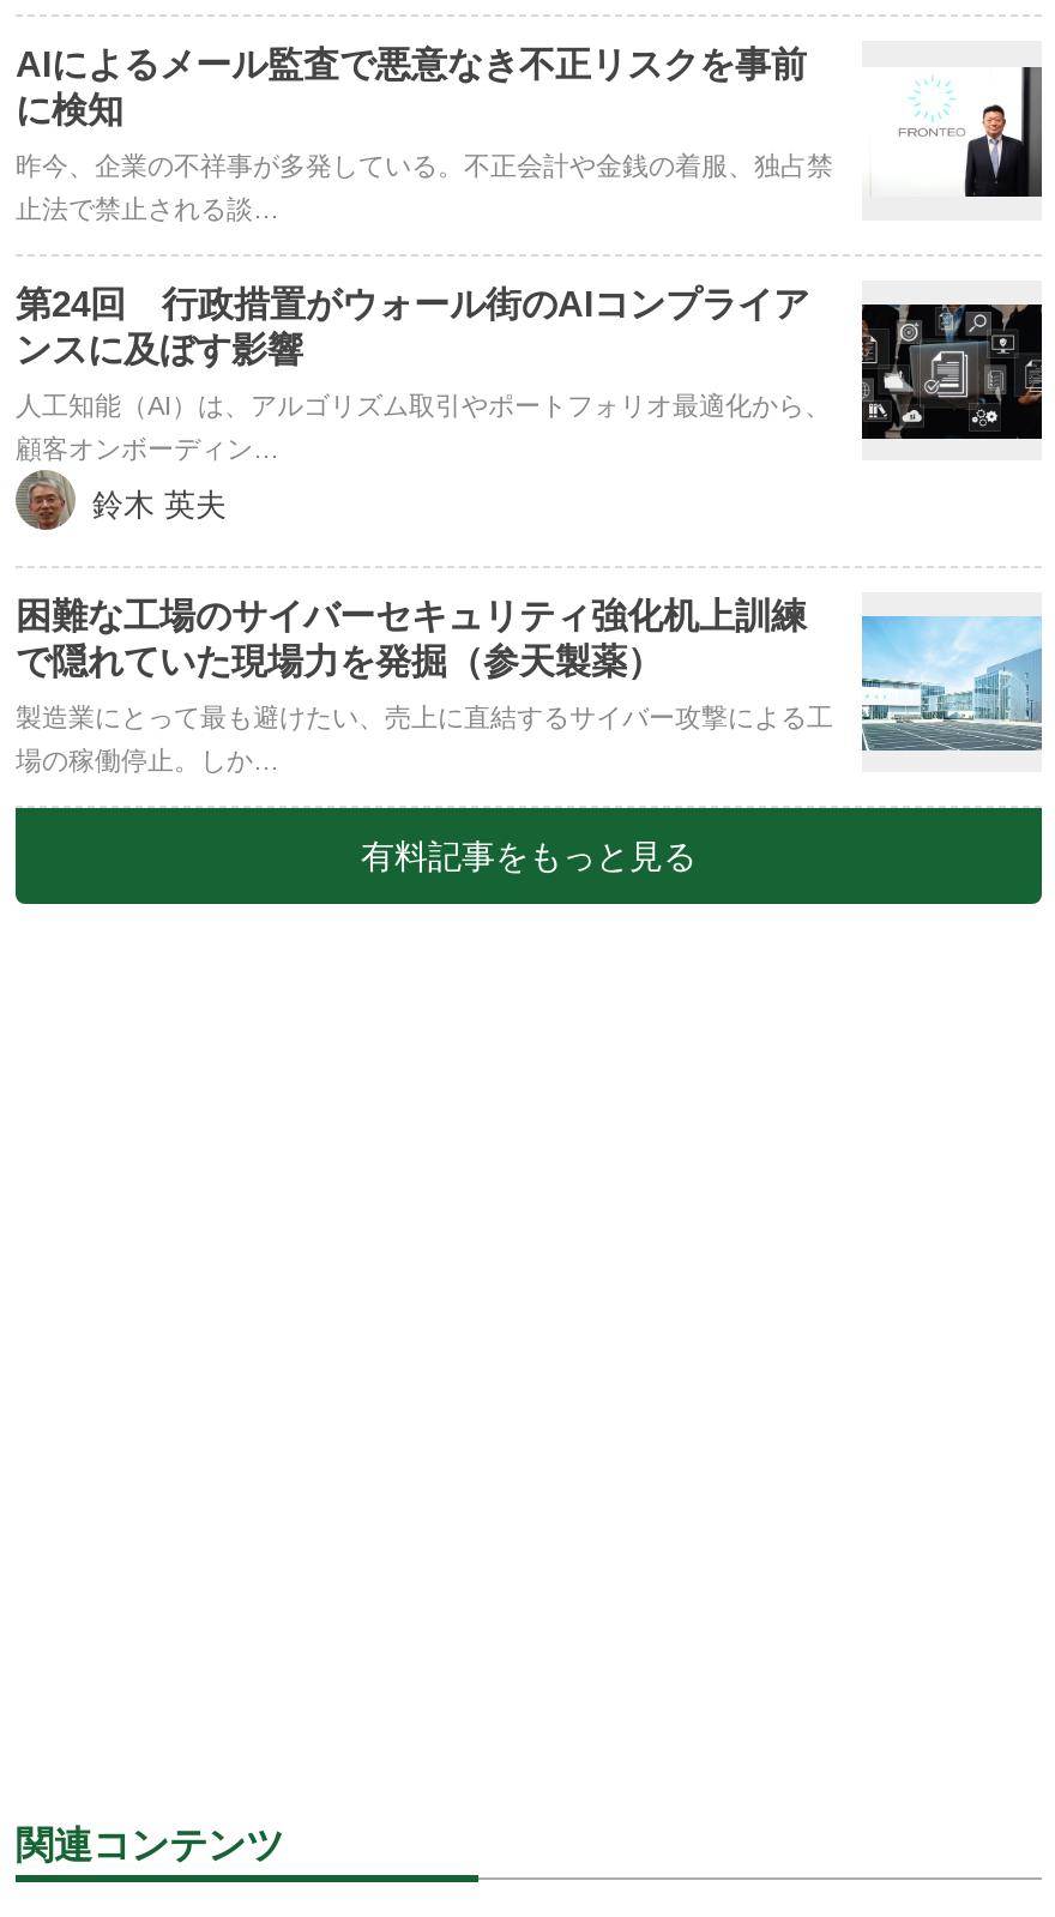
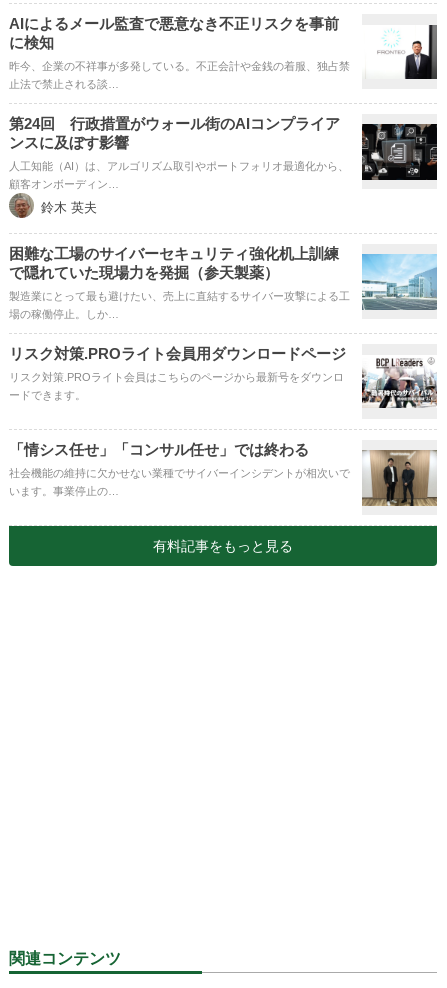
none -> [9,334,438,497] [image] | リスク対策.PROライト会員用ダウンロードページ | リスク対策.PROライト会員はこちらのページから最新号をダウンロ | ードできます。 | 「情シス任せ」「コンサル任せ」では終わる | 社会機能の維持に欠かせない業種でサイバーインシデントが相次いで | います。事業停止の…
none -> [362,449,437,507] [image]

